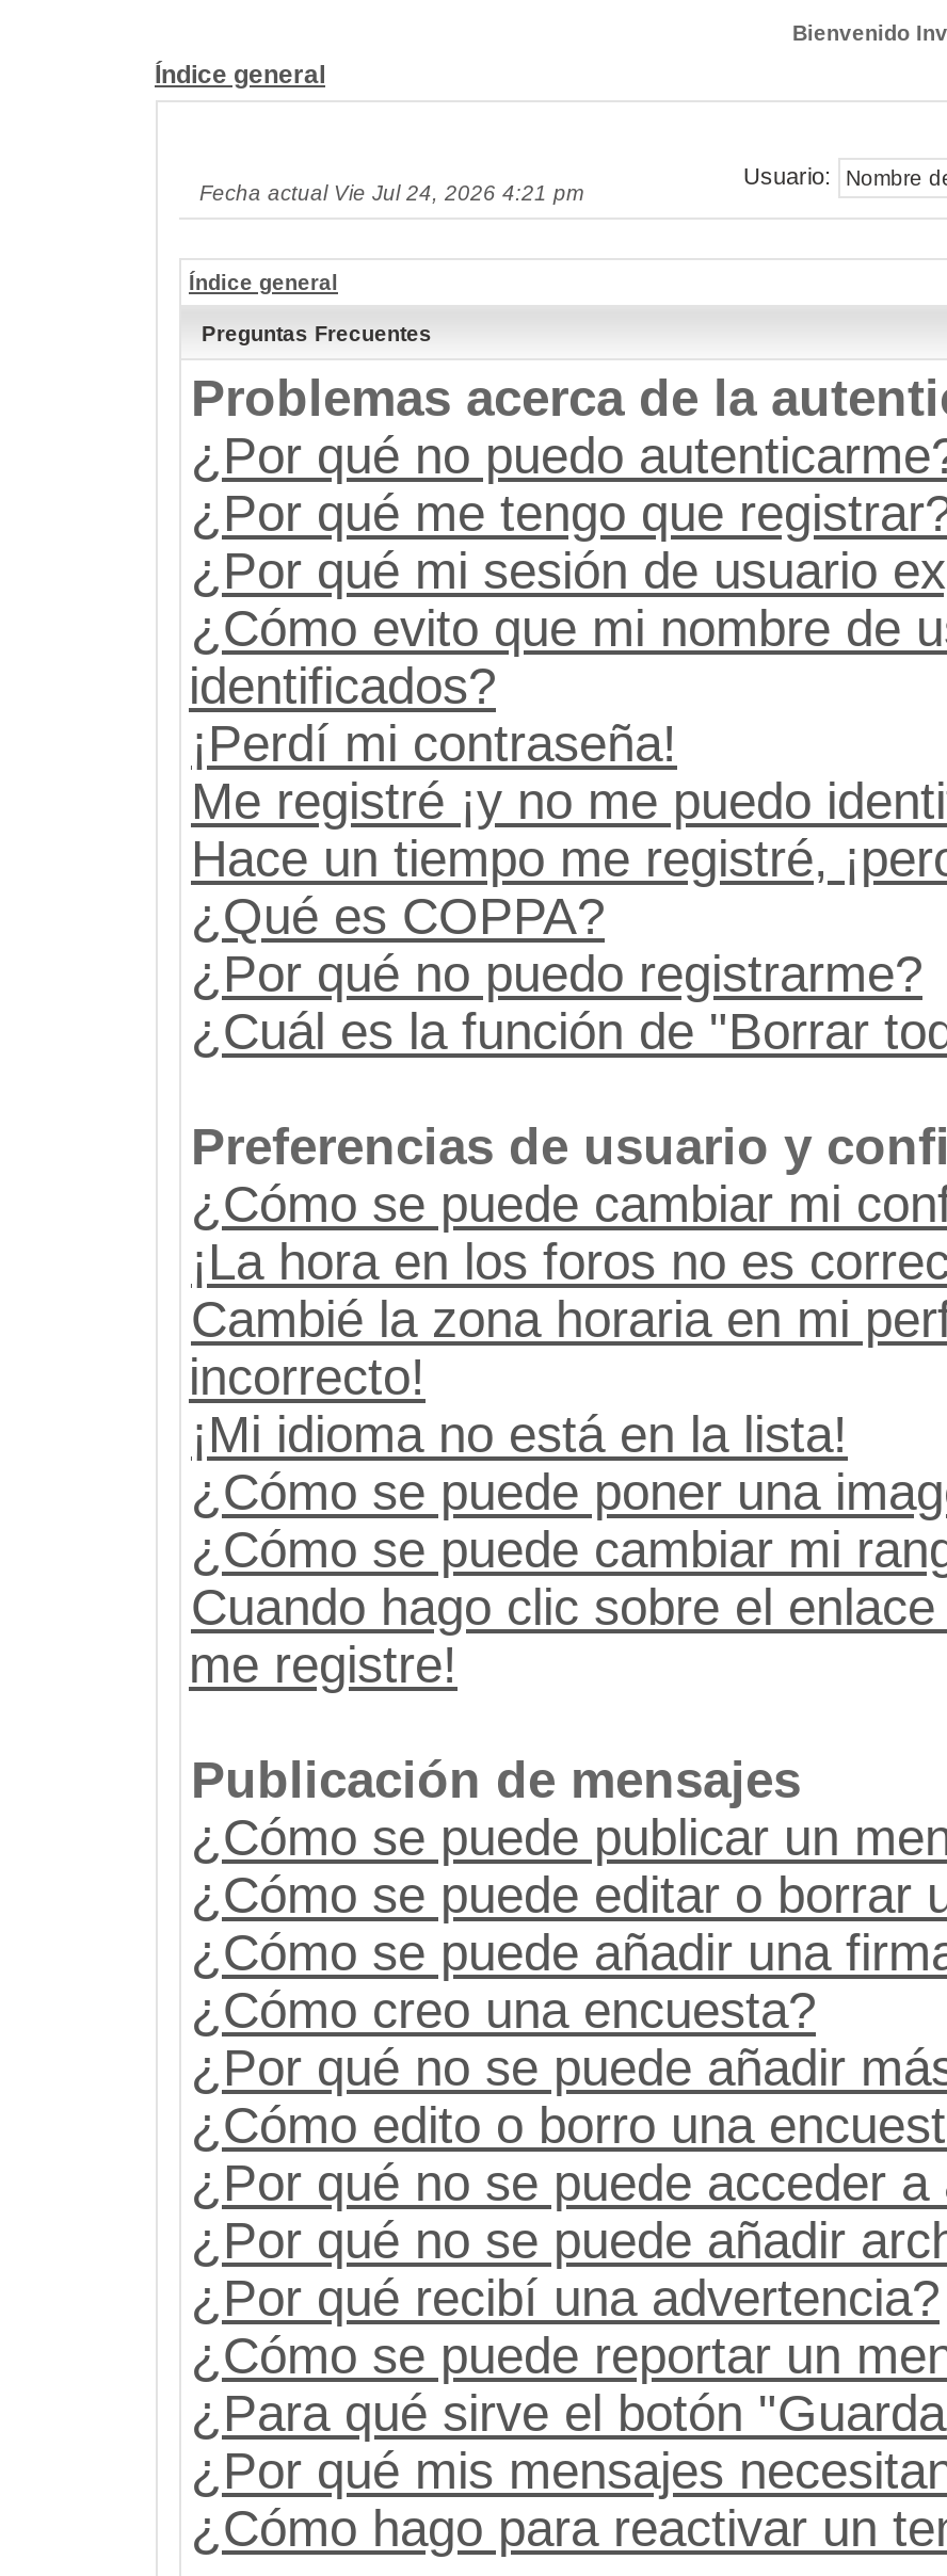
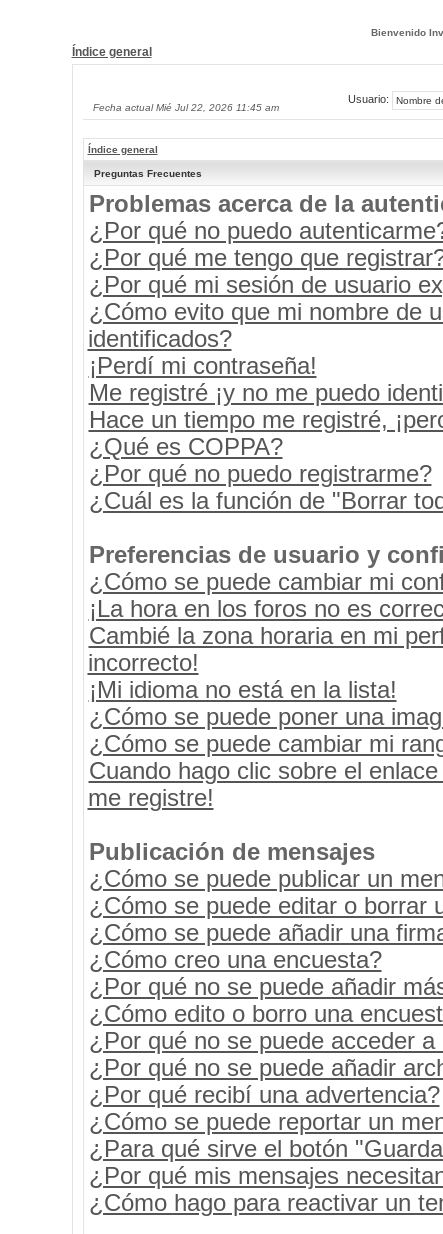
[199,181,583,205] Fecha actual Vie Jul 24, 2026 4:21 pm -> [92,102,278,113] Fecha actual Mié Jul 22, 2026 11:45 am

